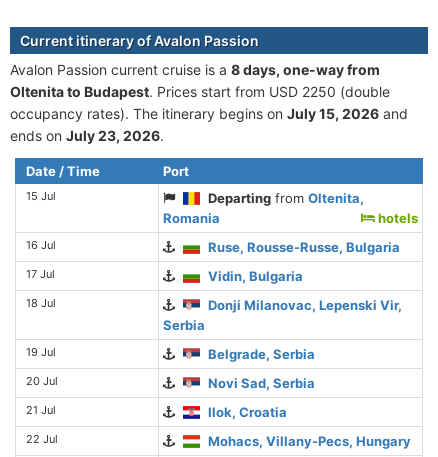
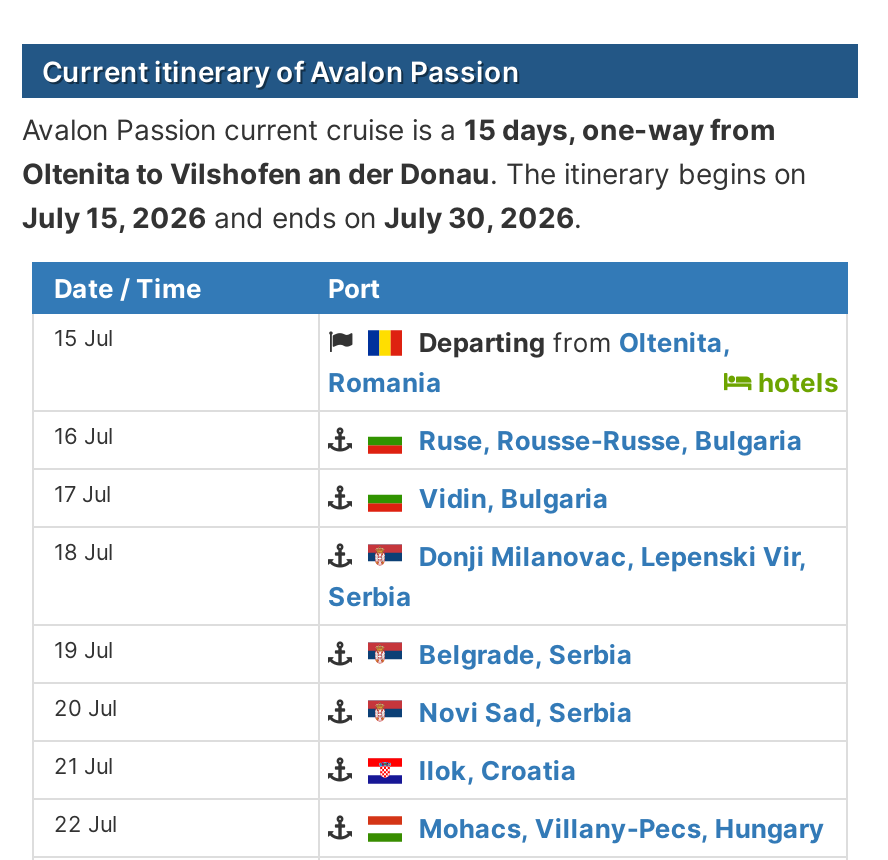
[10,61,408,144] Avalon Passion current cruise is а 8 days, one-way from | Oltenita to Budapest. Prices start from USD 2250 (double | occupancy rates). The itinerary begins on July 15, 2026 and | ends on July 23, 2026. -> [22,112,806,234] Avalon Passion current cruise is а 15 days, one-way from | Oltenita to Vilshofen an der Donau. The itinerary begins on | July 15, 2026 and ends on July 30, 2026.

